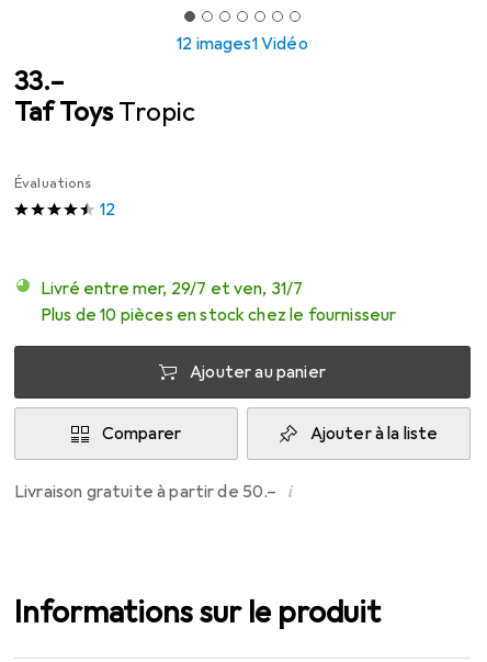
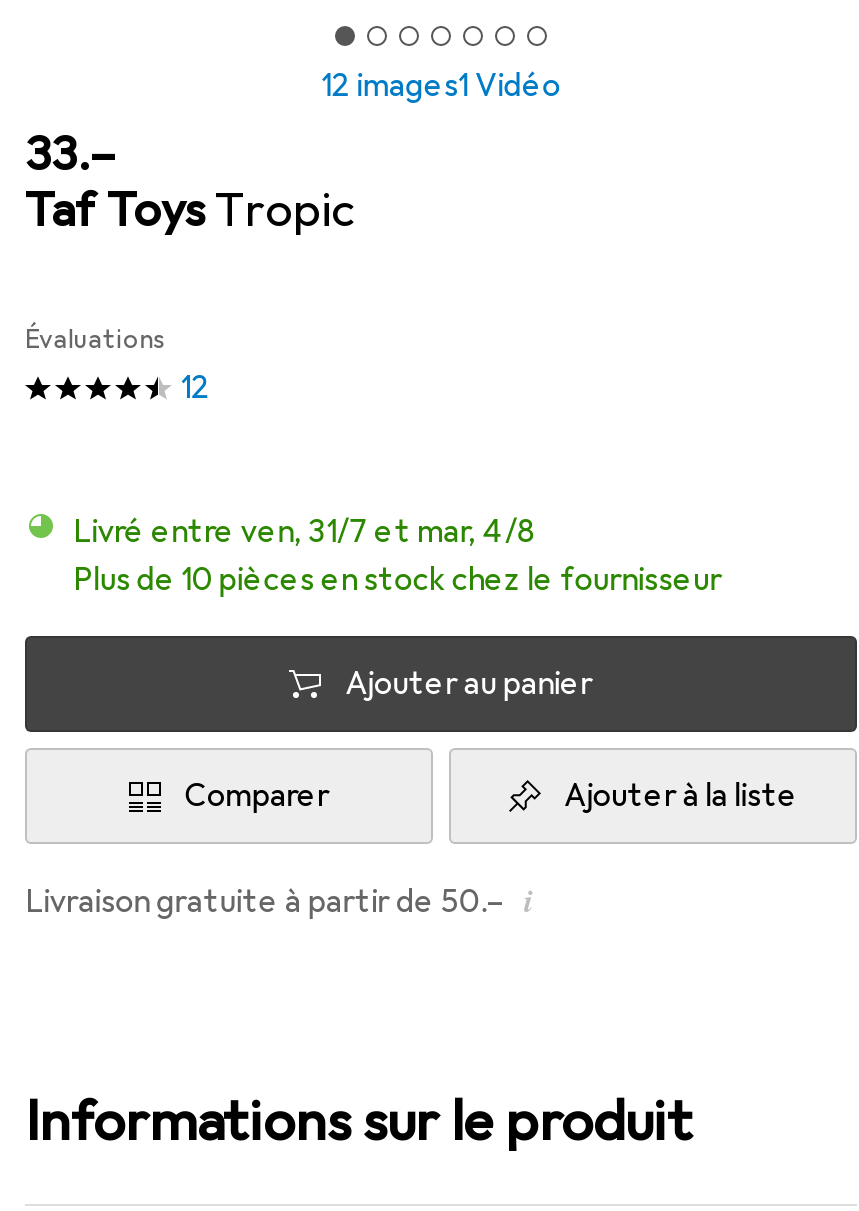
[51,278,303,300] Livré entre mer, 29/7 et ven, 31/7 -> [91,512,536,552] Livré entre ven, 31/7 et mar, 4/8

